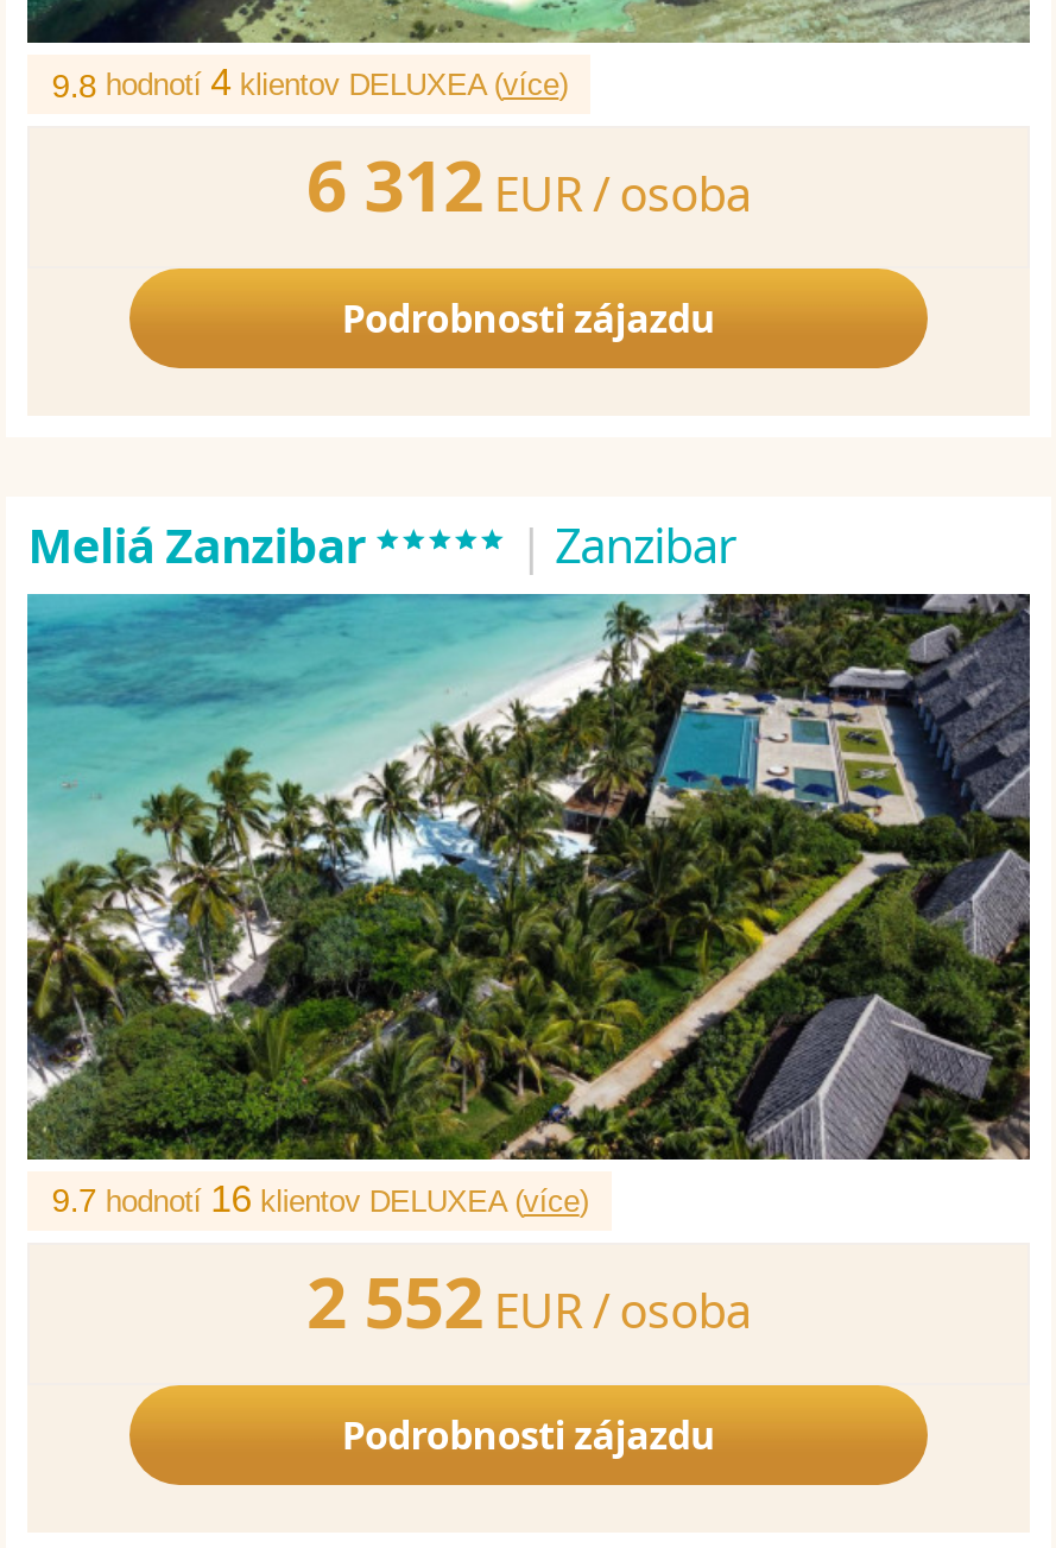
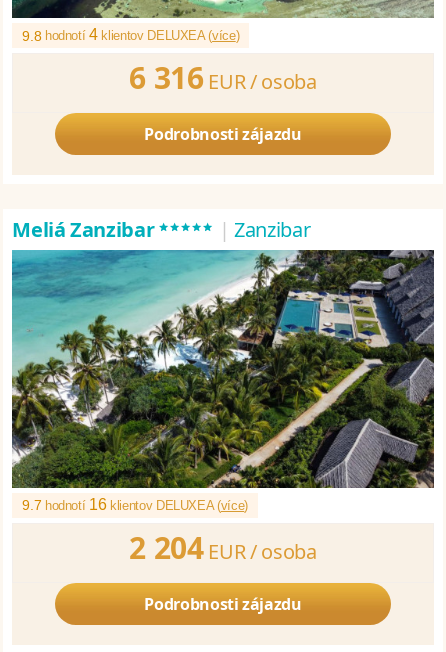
[306,136,751,233] 6 312 EUR /osoba -> [129,57,316,98] 6 316 EUR /osoba
[306,1251,751,1349] 2 552 EUR /osoba -> [129,527,316,568] 2 204 EUR /osoba

